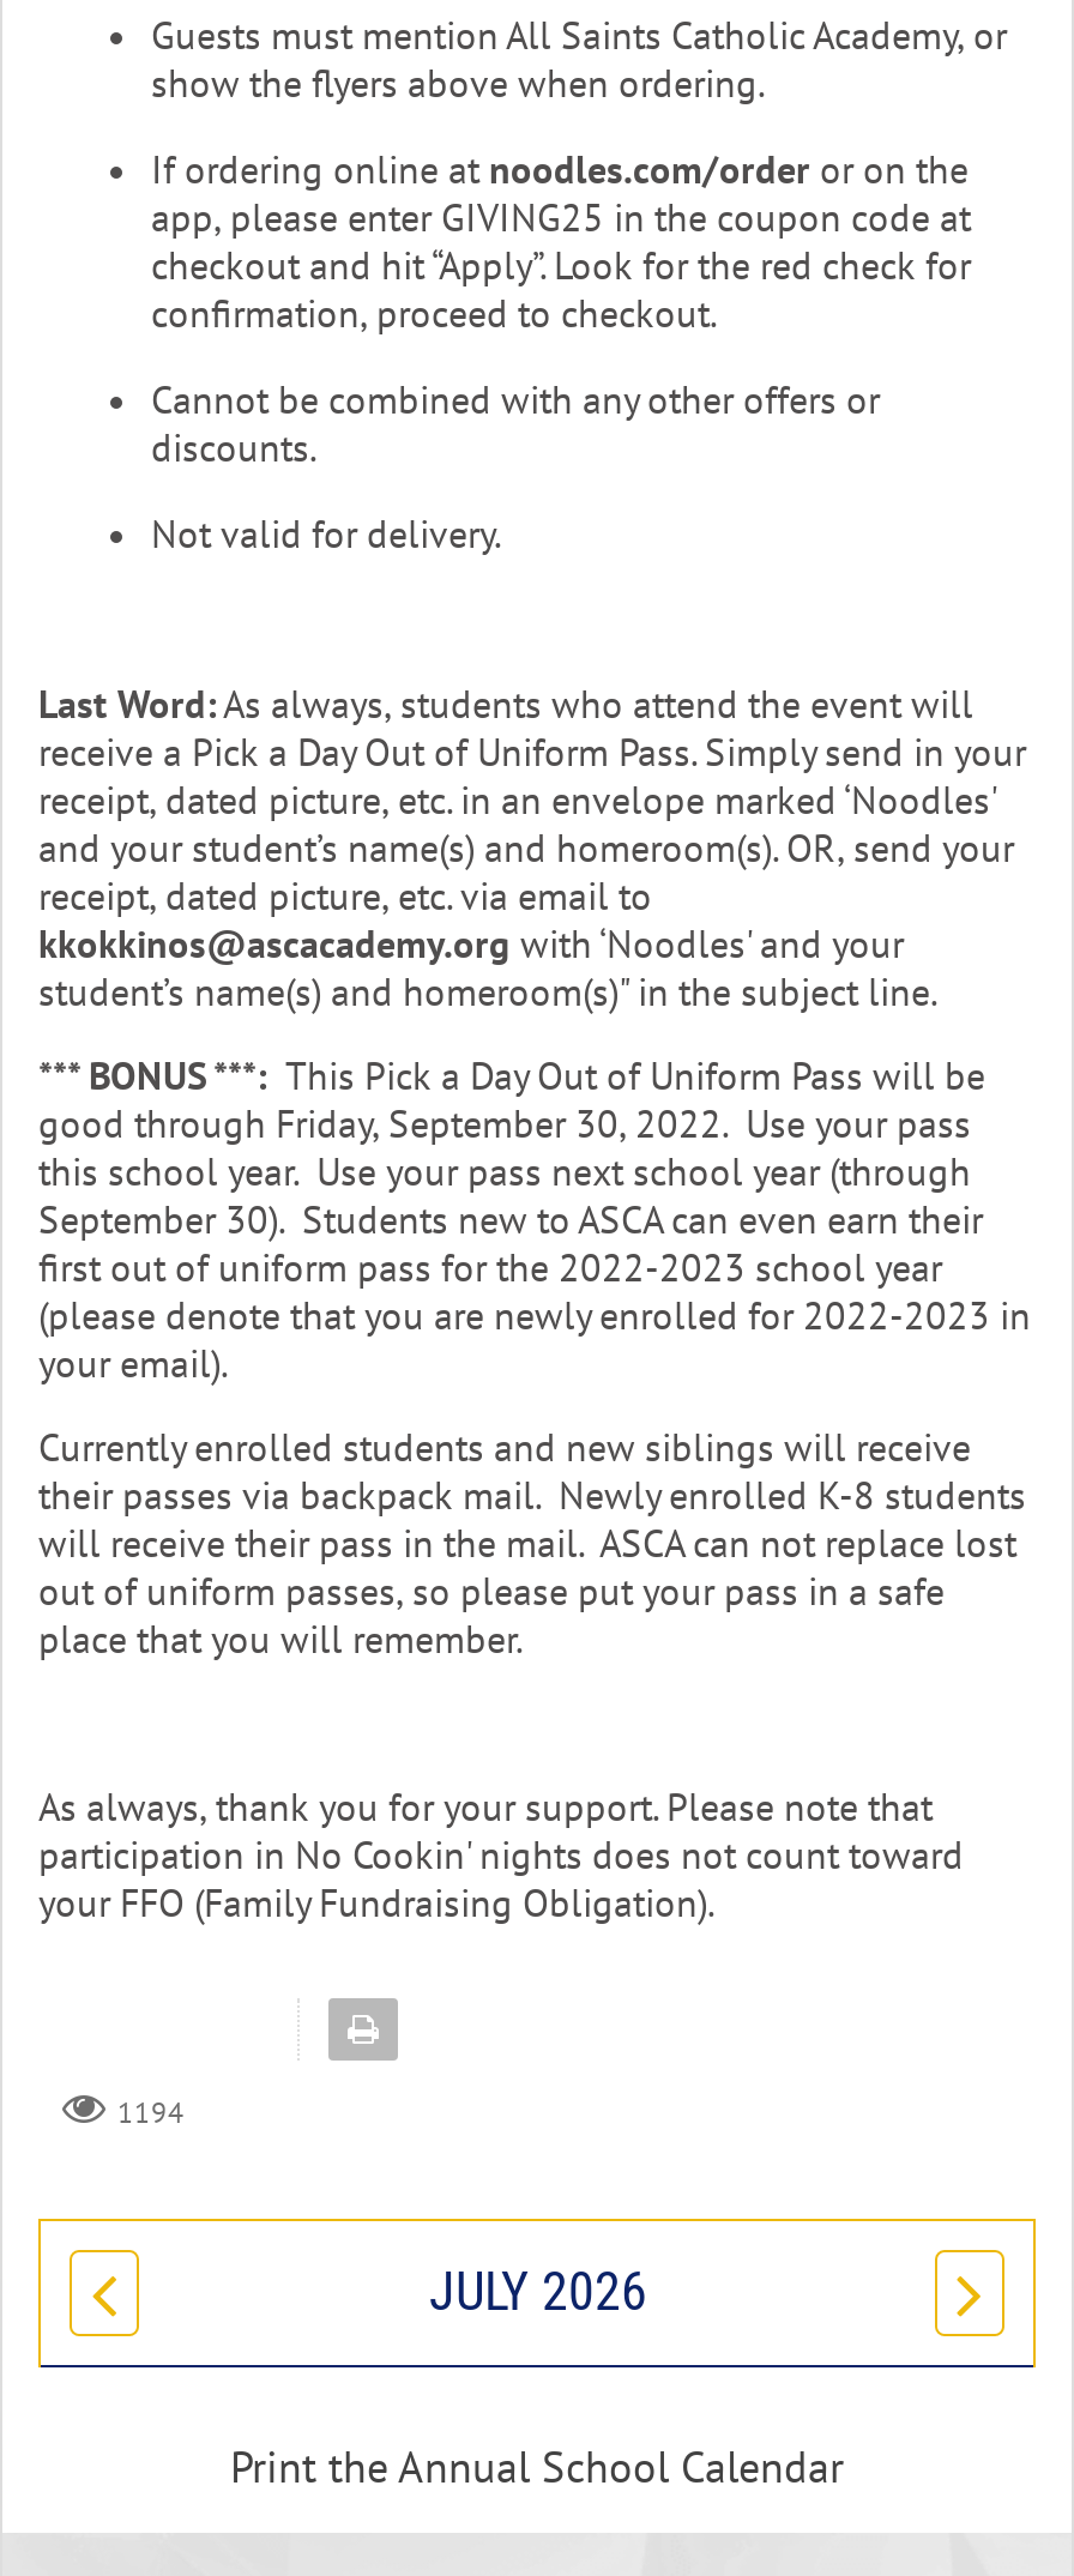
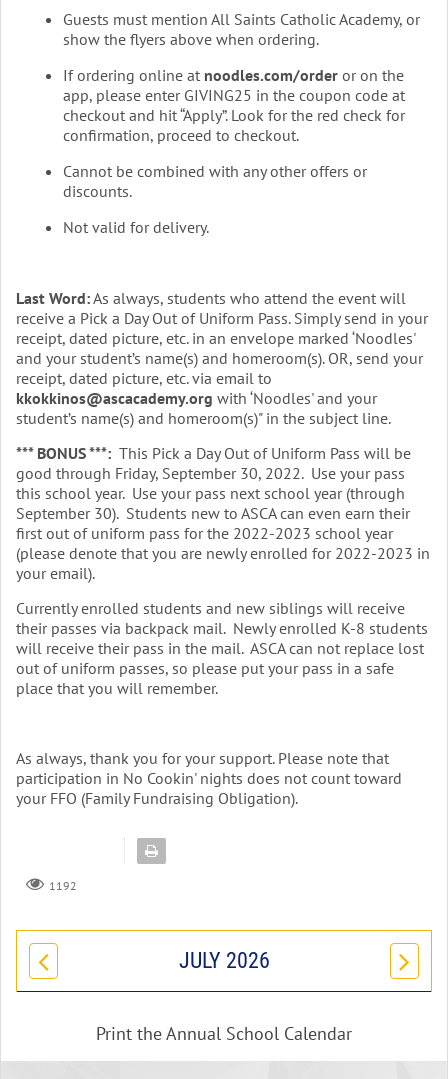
[117,2094,185,2130] 1194 -> [49,878,77,893] 1192

